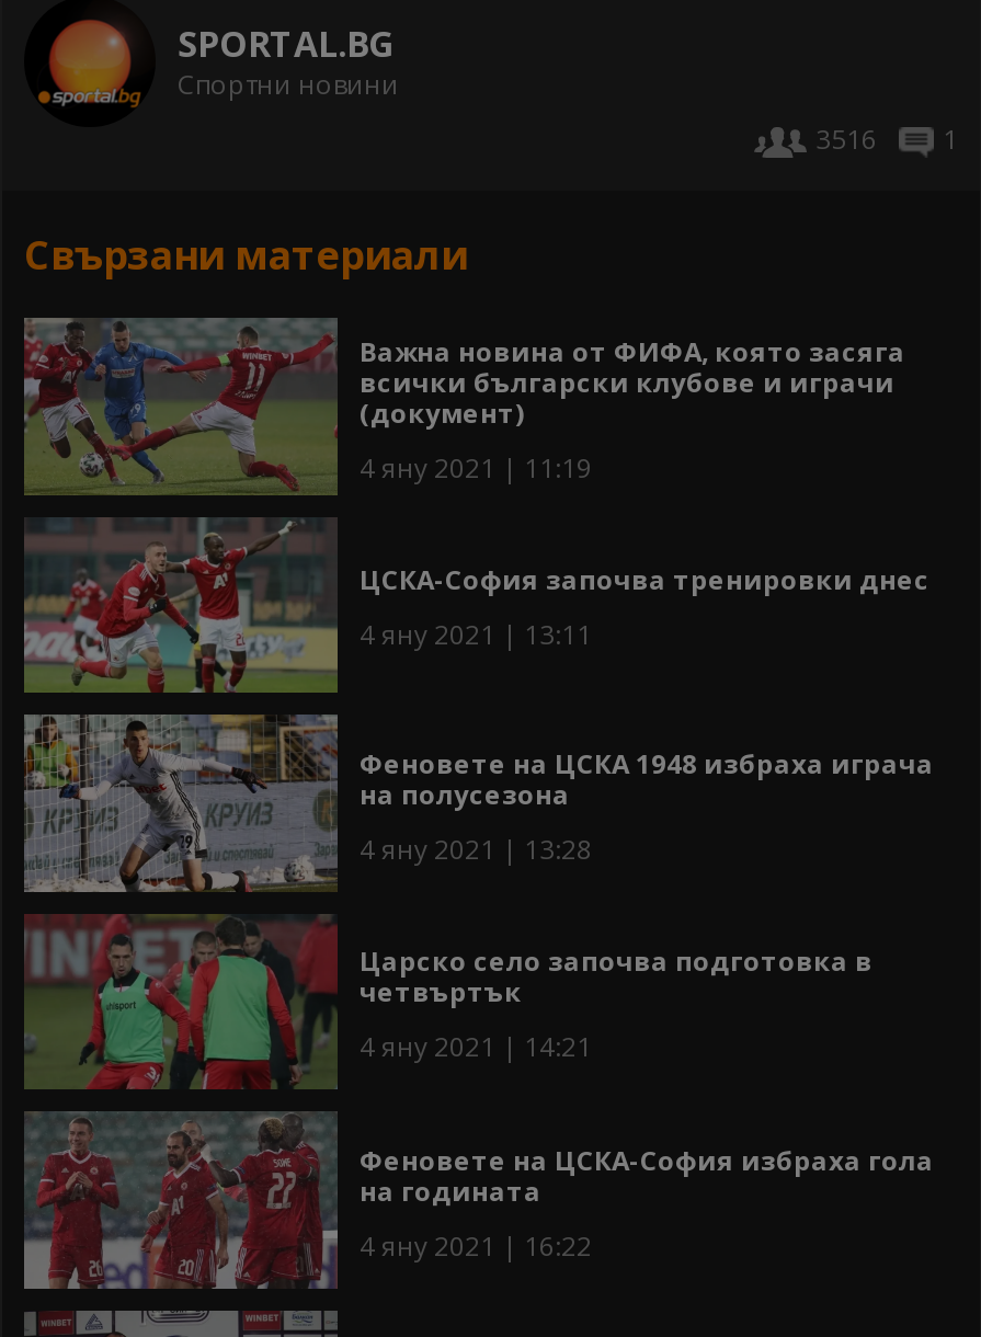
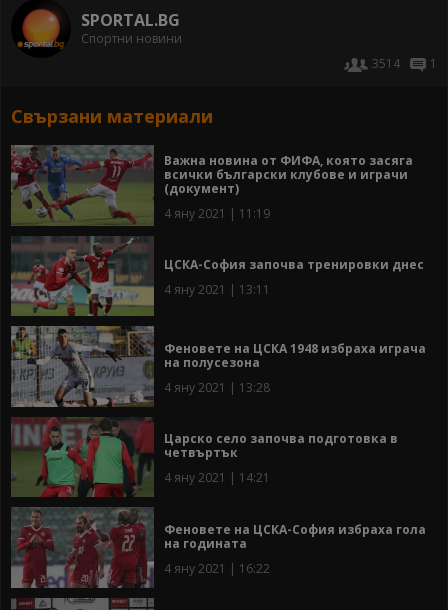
[815,121,958,158] 3516 1 -> [372,55,437,72] 3514 1

